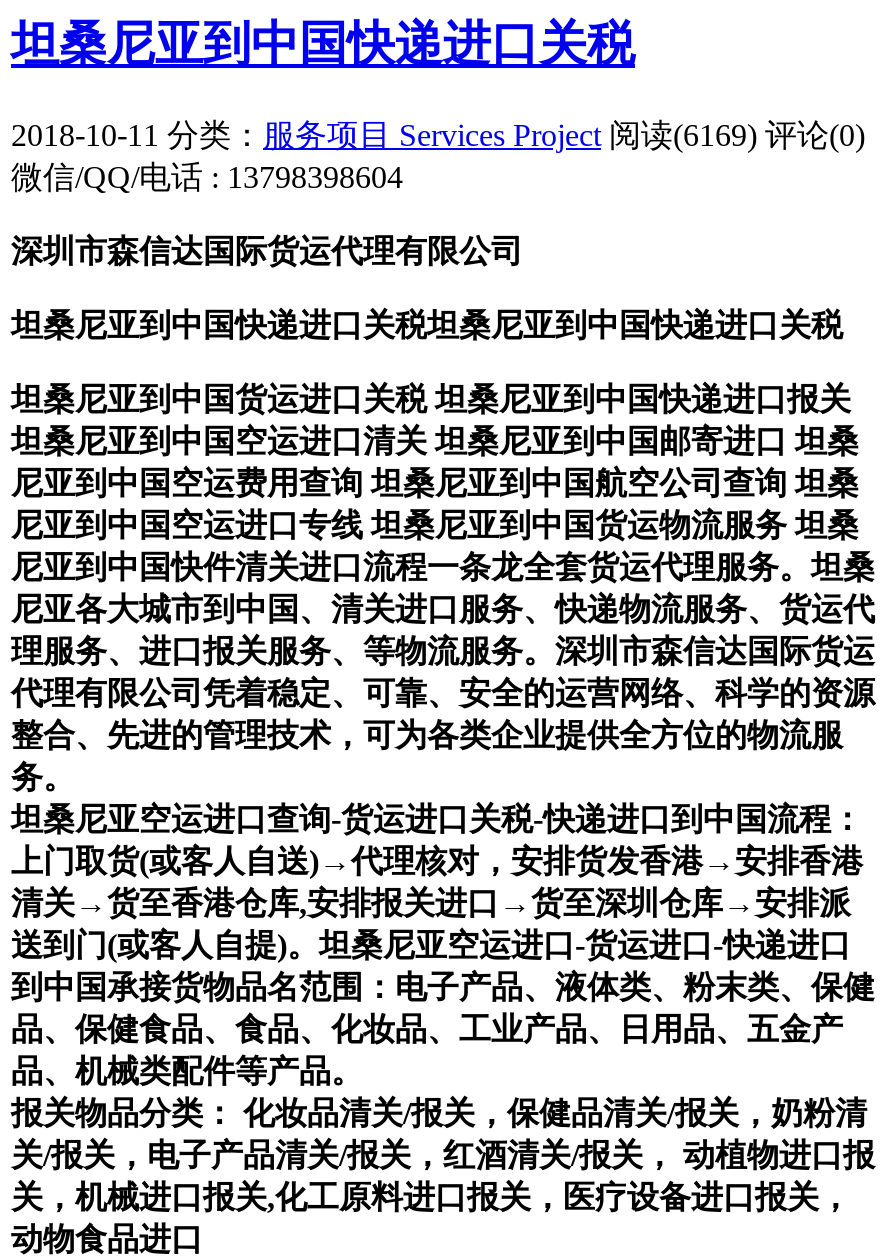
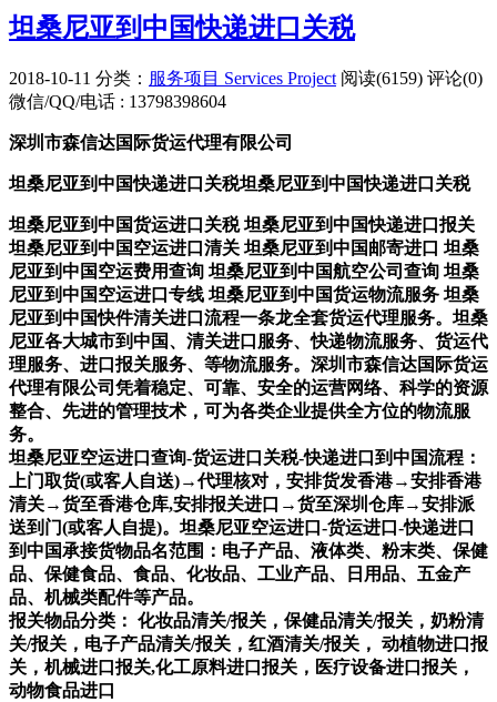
[11,118,865,152] 2018-10-11 分类：服务项目 Services Project 阅读(6169) 评论(0) -> [9,69,483,87] 2018-10-11 分类：服务项目 Services Project 阅读(6159) 评论(0)

